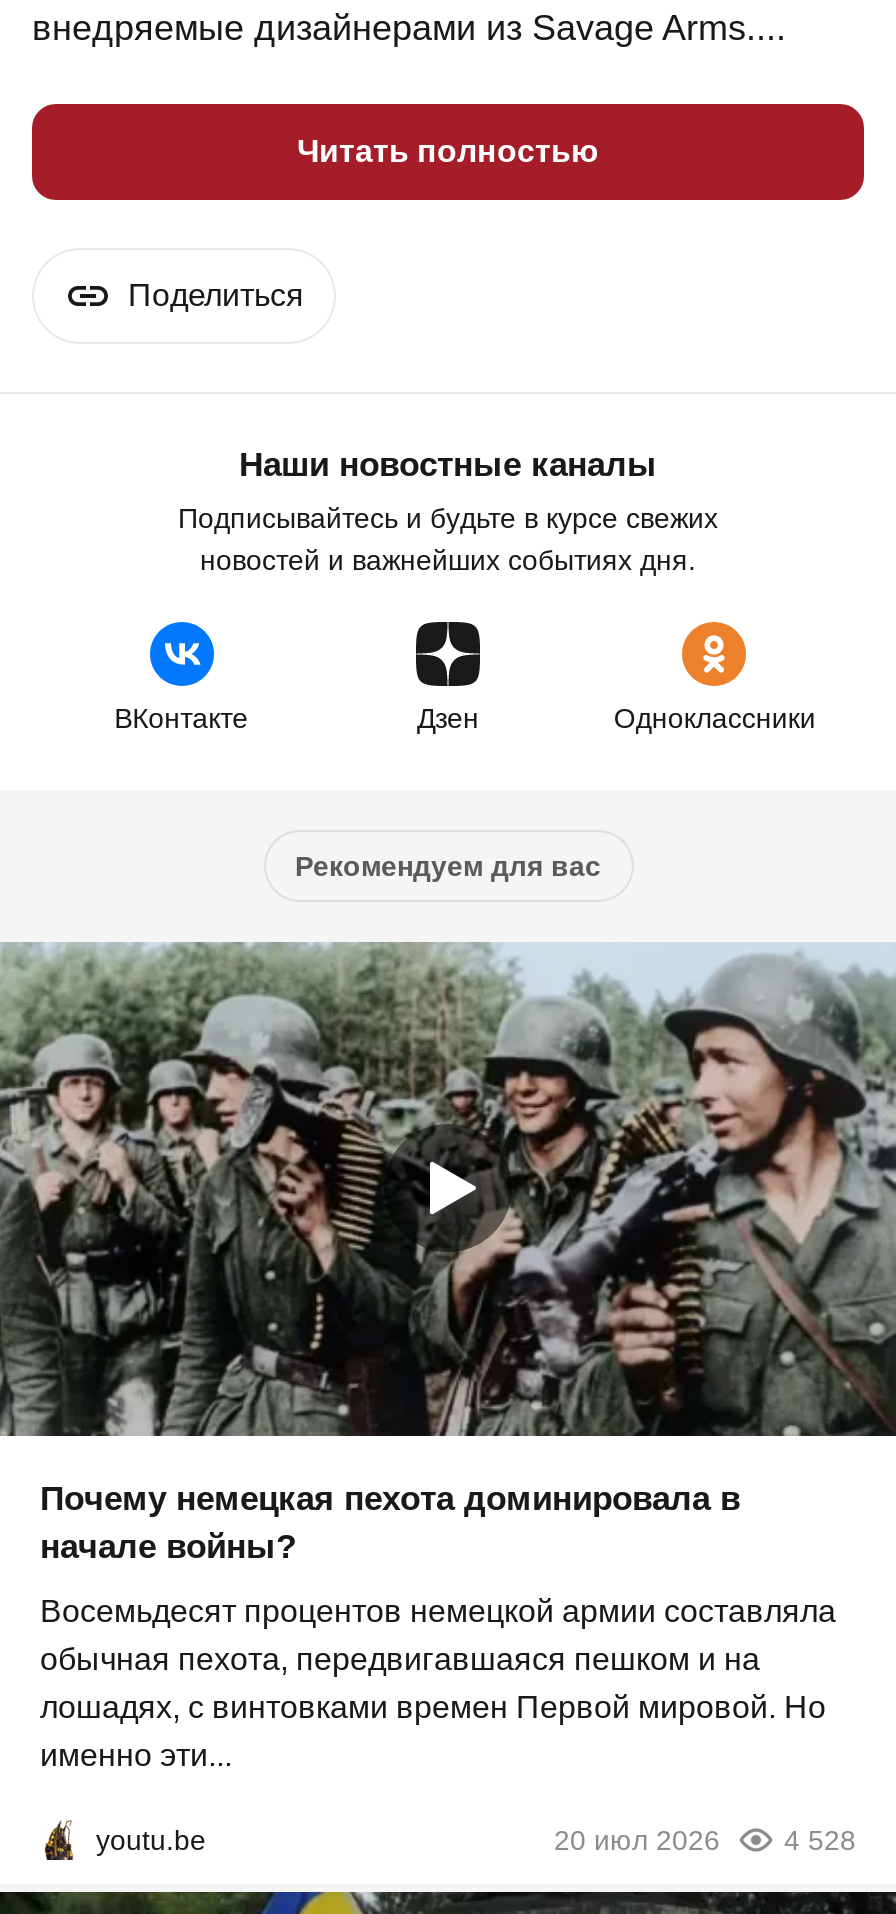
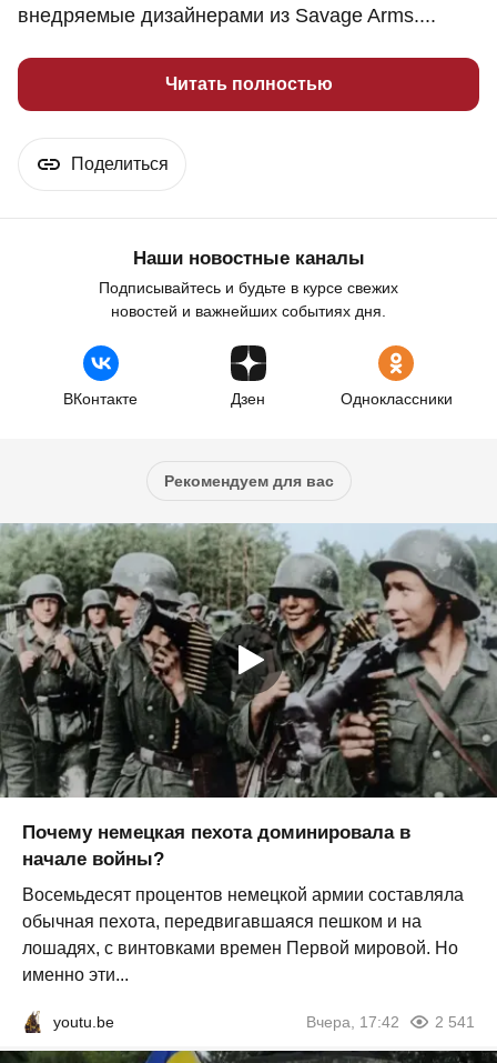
[554,1823,856,1855] 20 июл 2026 | 4 528 -> [306,1012,475,1030] Вчера, 17:42 | 2 541

